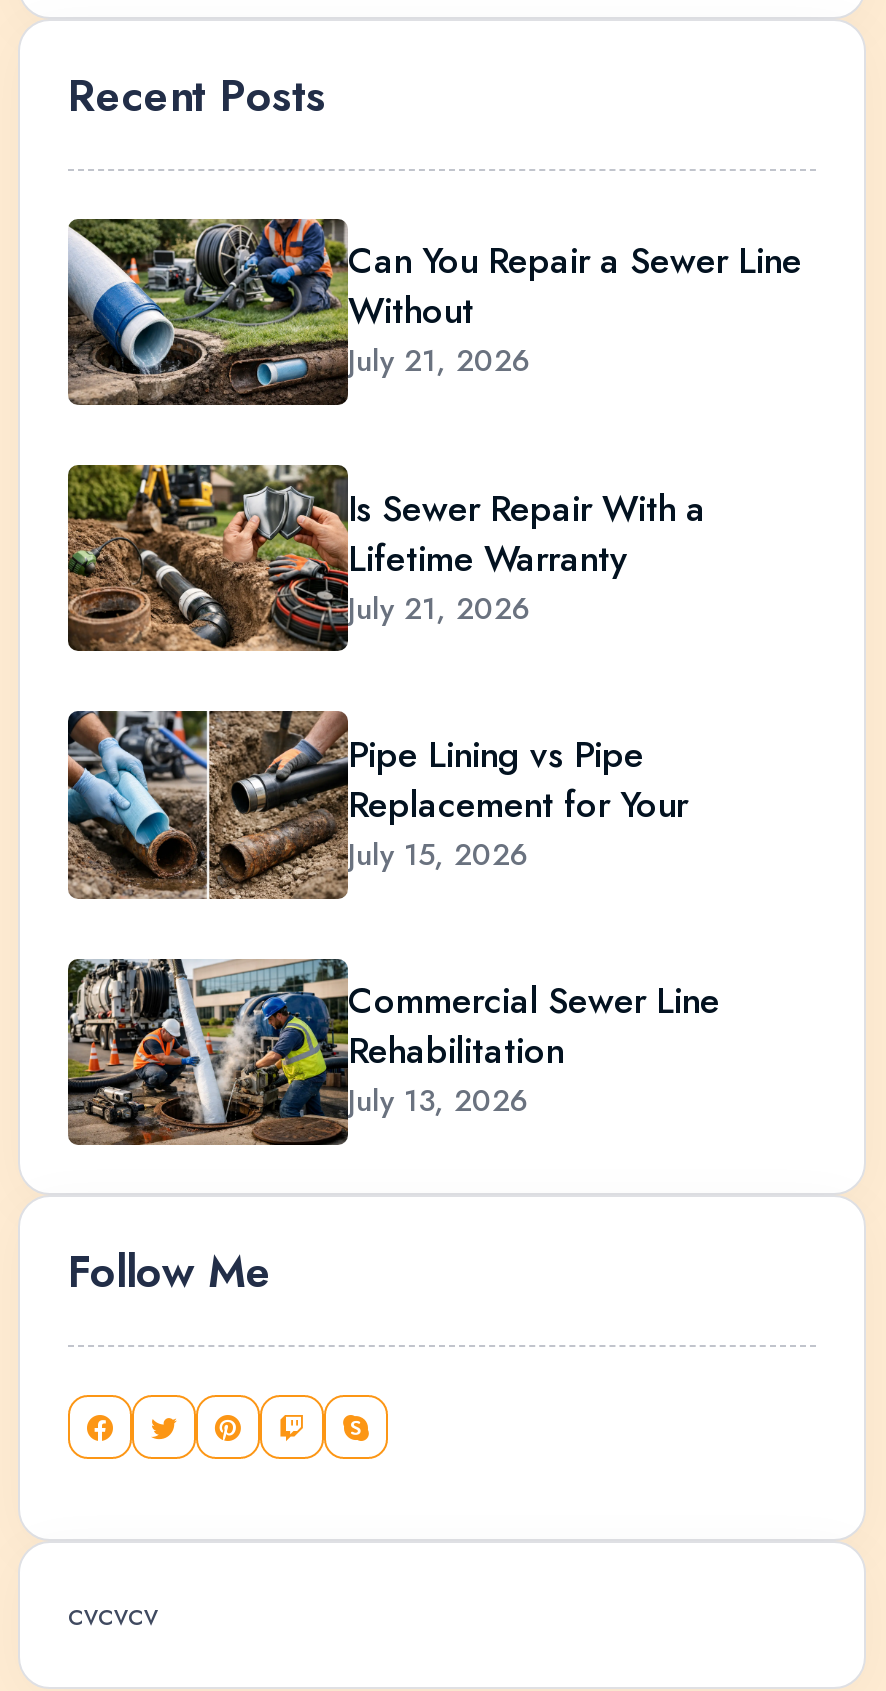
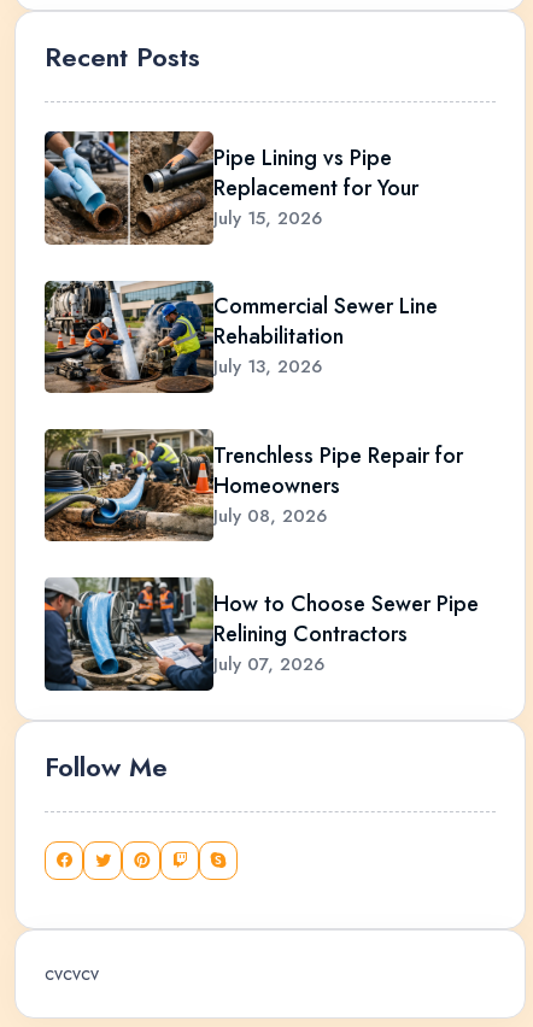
[66,218,802,631] [image] | Can You Repair a Sewer Line | Without | July 21, 2026 | Is Sewer Repair With a | Lifetime Warranty | July 21, 2026 -> none
[68,462,340,652] [image] -> none
moved [64,708,720,1124] -> [42,129,438,380]: [image] | Pipe Lining vs Pipe | Replacement for Your | July 15, 2026 | Commercial Sewer Line | Rehabilitation | July 13, 2026
none -> [43,428,479,678] [image] | Trenchless Pipe Repair for | Homeowners | July 08, 2026 | How to Choose Sewer Pipe | Relining Contractors | July 07, 2026
none -> [43,576,207,692] [image]

